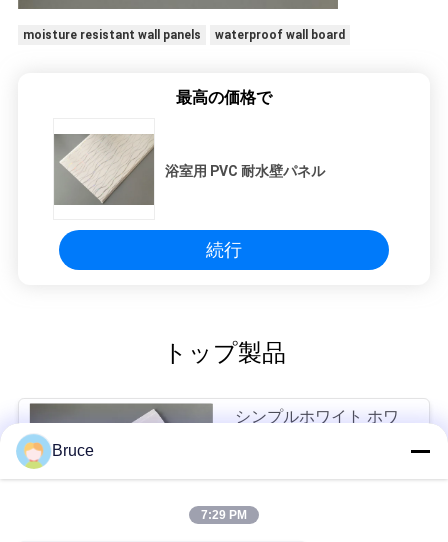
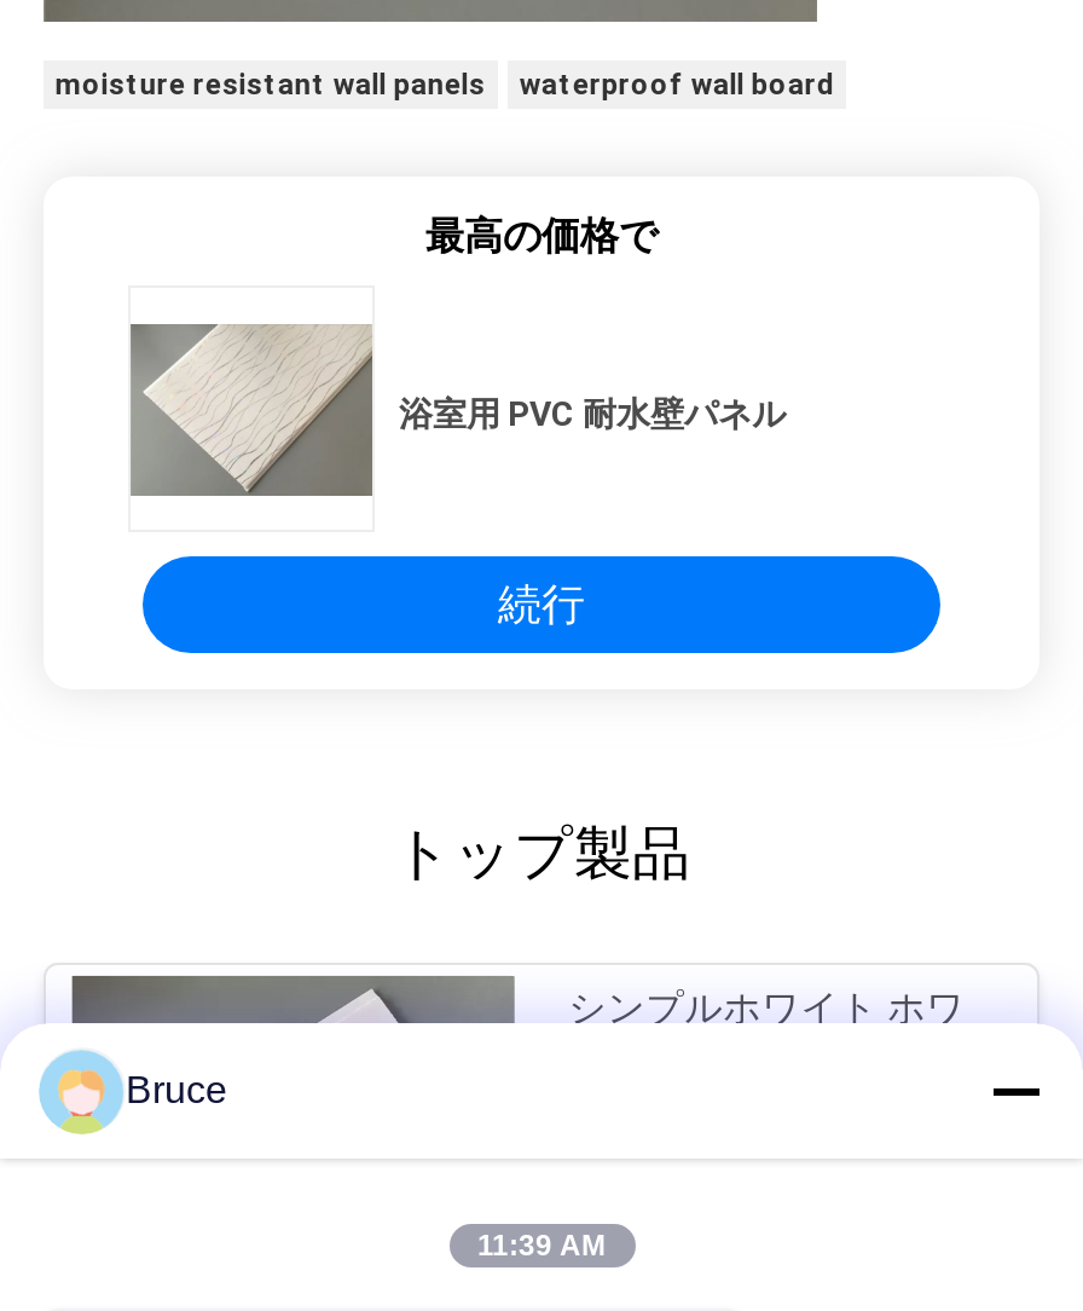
[201,508,247,522] 7:29 PM -> [477,1229,606,1263] 11:39 AM

